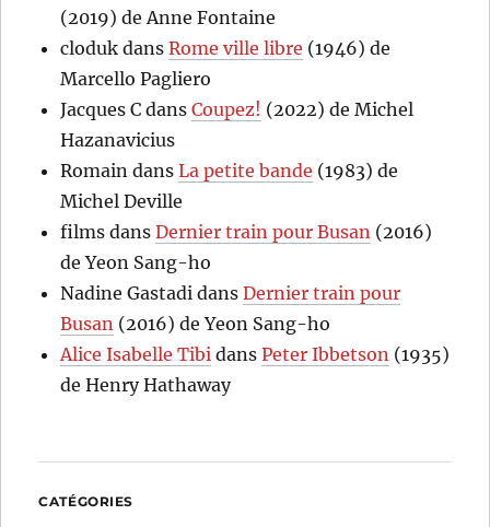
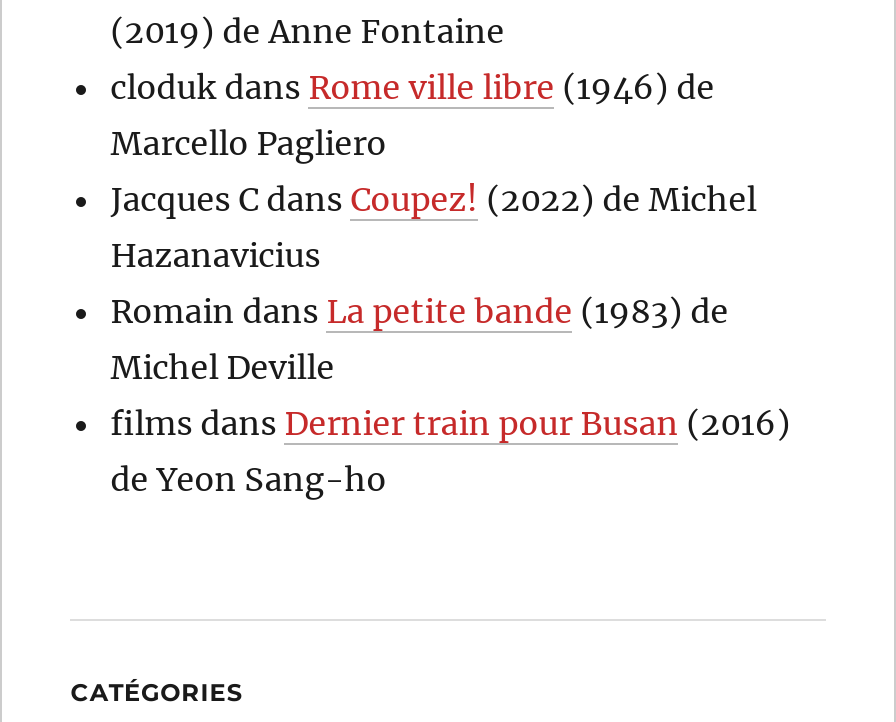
[60,282,450,395] Nadine Gastadi dans Dernier train pour | Busan (2016) de Yeon Sang-ho | Alice Isabelle Tibi dans Peter Ibbetson (1935) | de Henry Hathaway -> none

